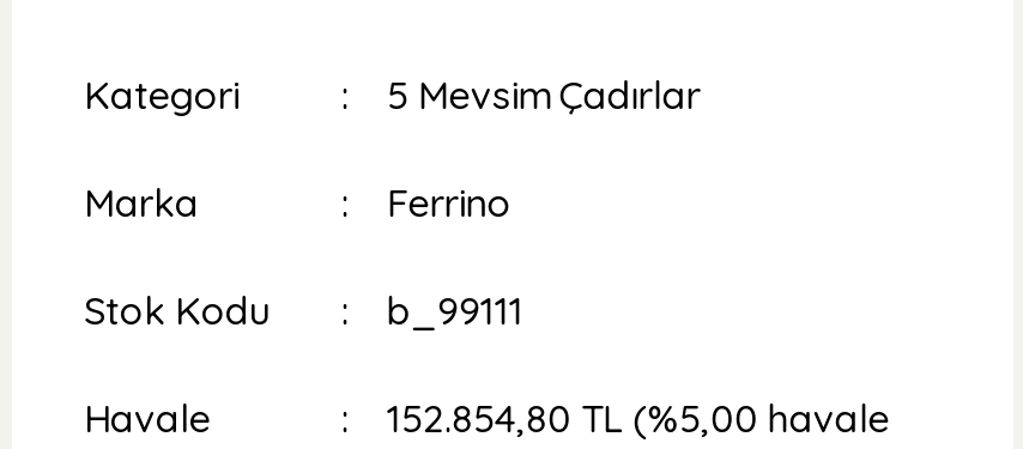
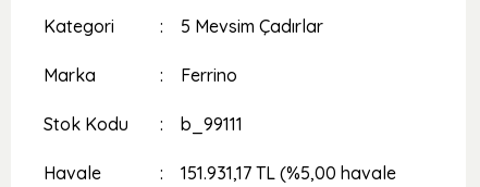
[387,394,890,442] 152.854,80 TL (%5,00 havale -> [181,162,397,184] 151.931,17 TL (%5,00 havale

